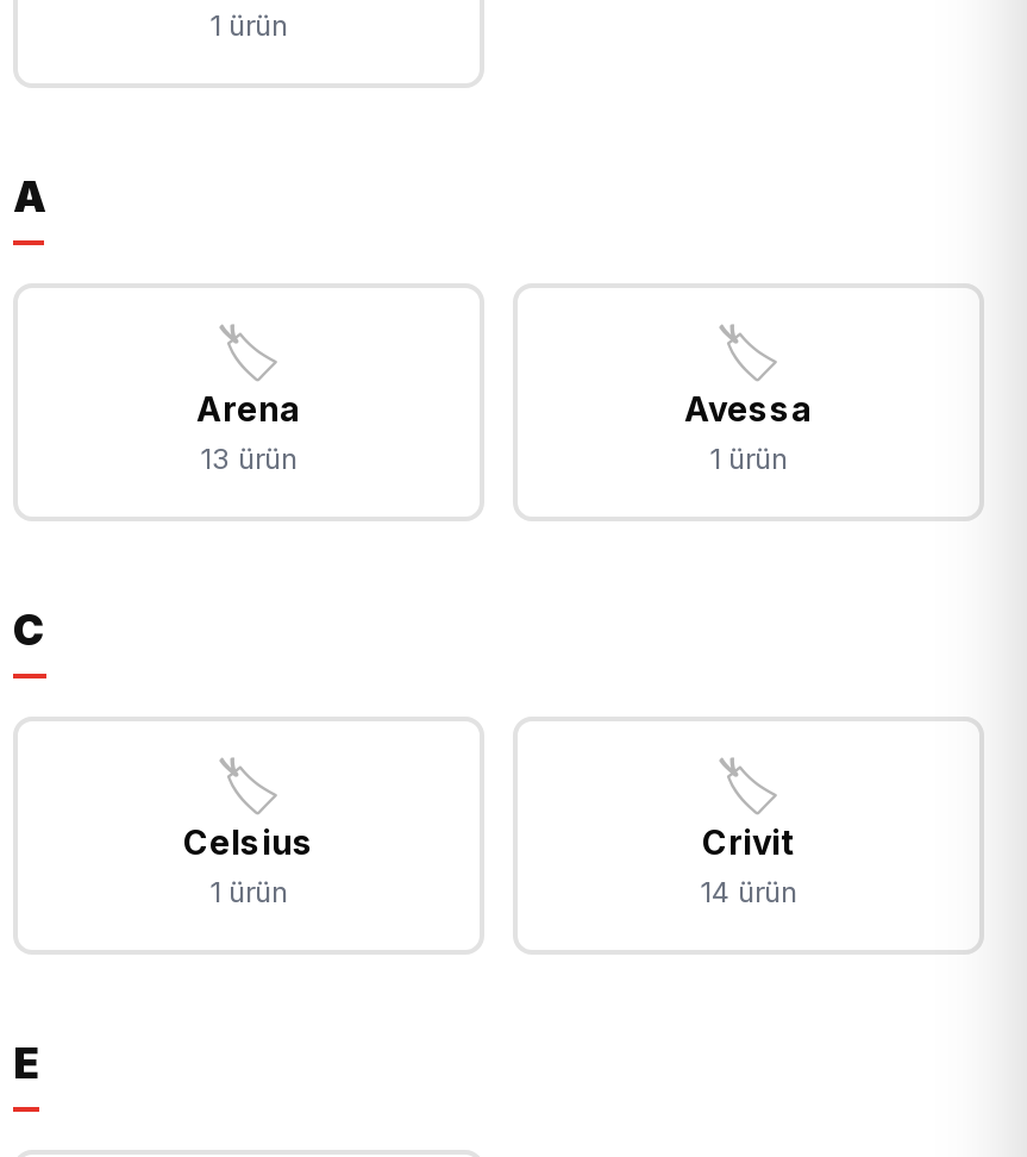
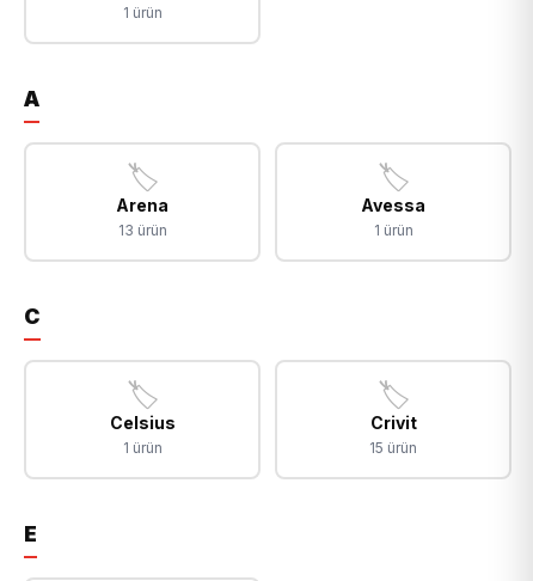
[700,873,797,908] 14 ürün -> [369,438,417,456] 15 ürün

